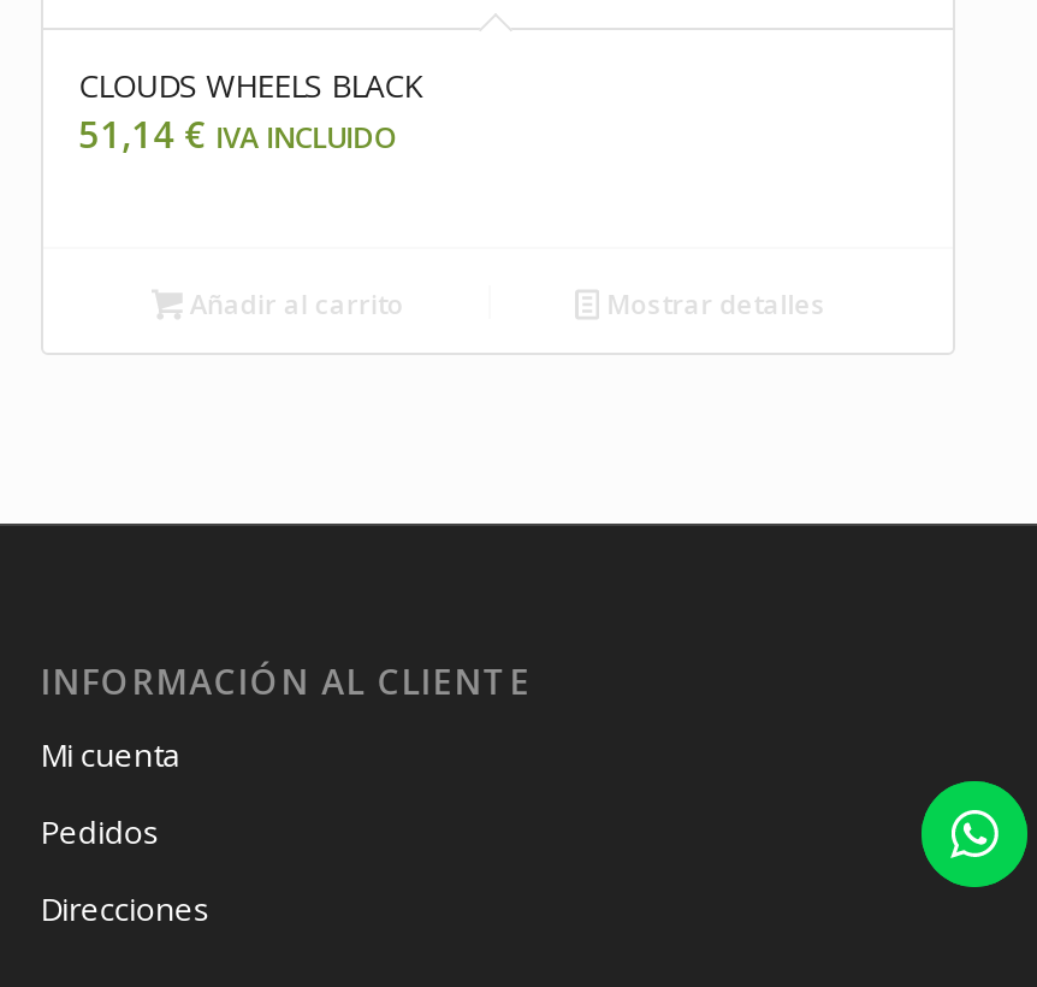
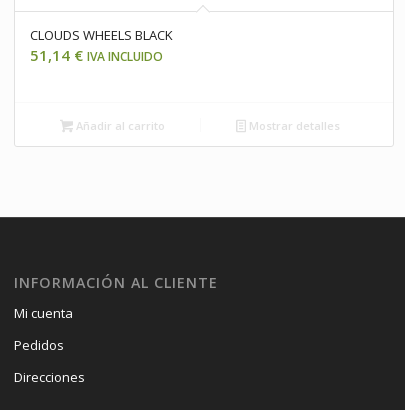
[919,779,1030,890] [image] -> none

